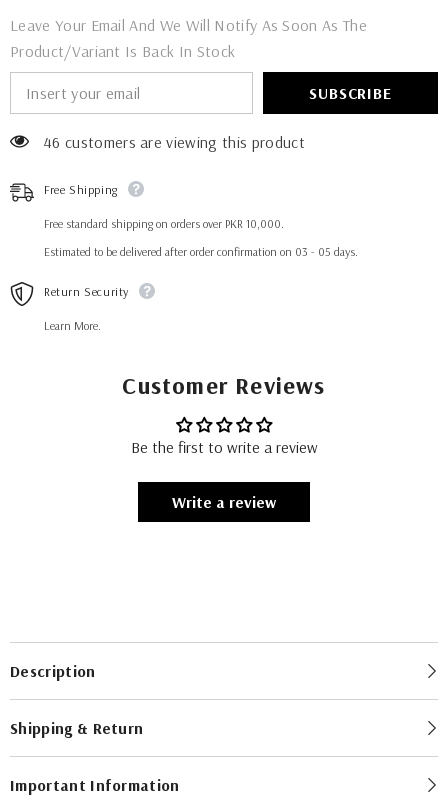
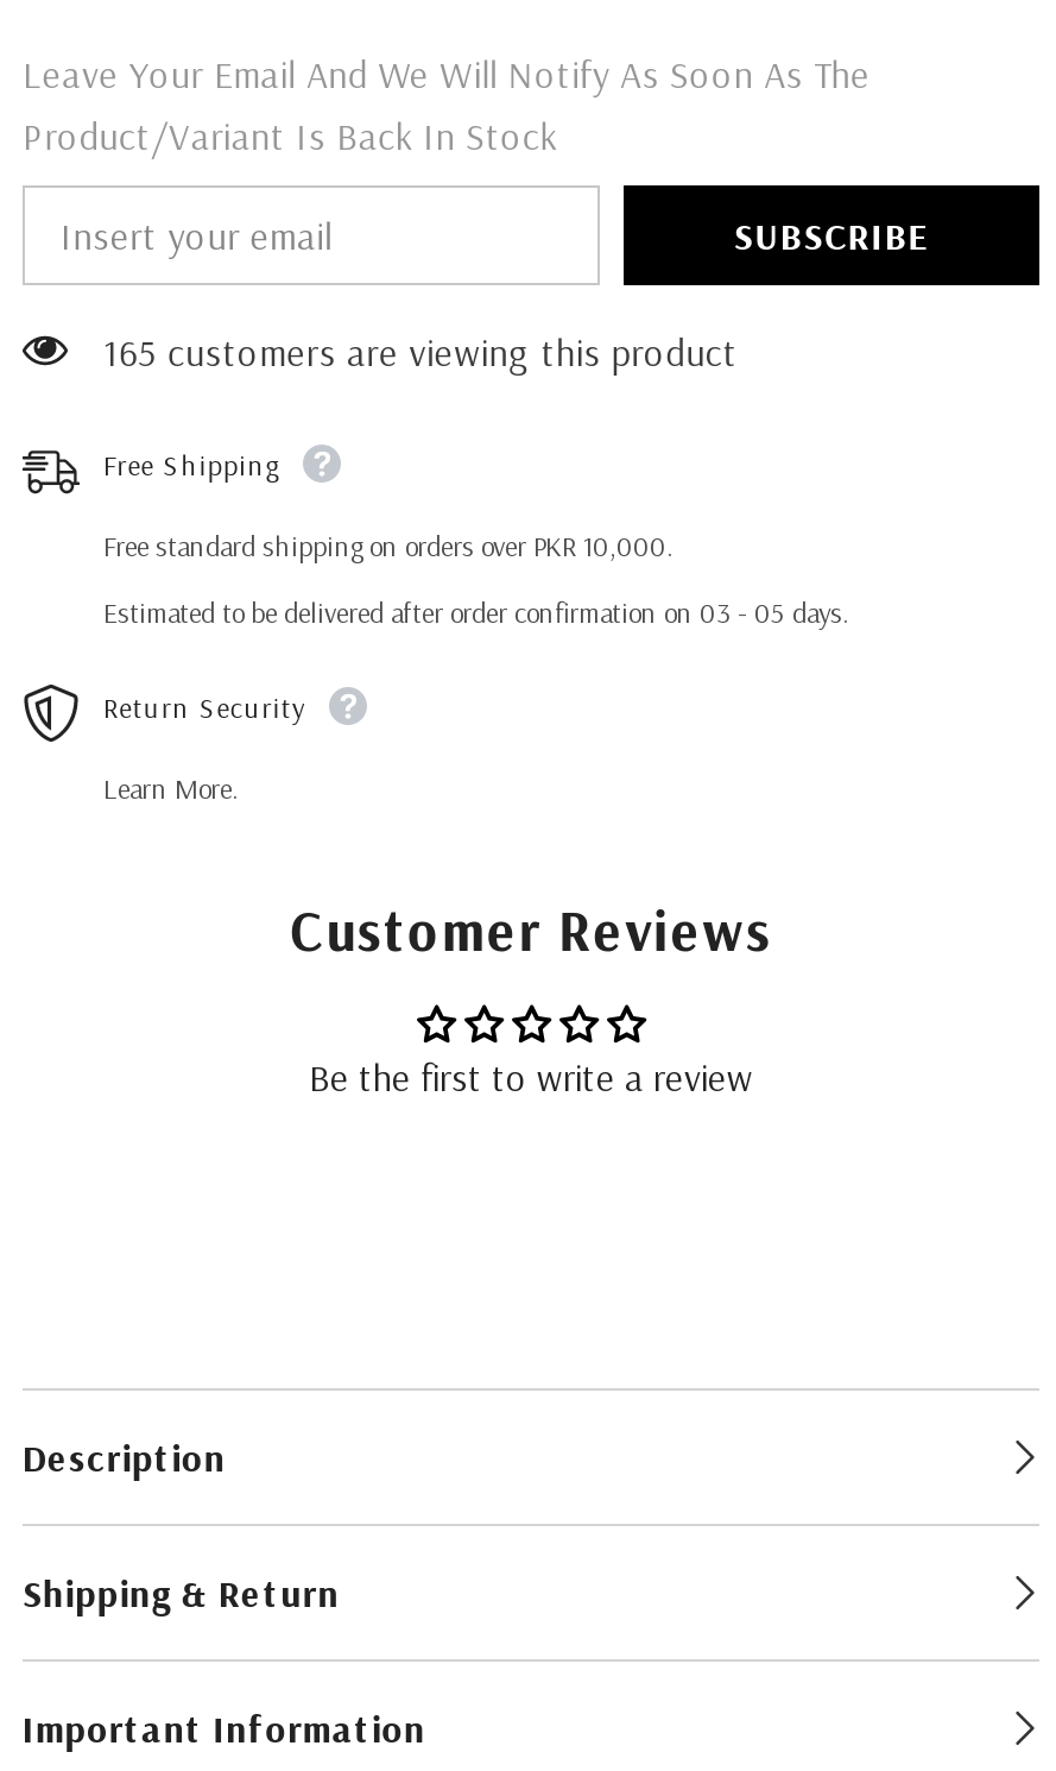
[44,132,305,152] 46 customers are viewing this product -> [103,329,738,377] 165 customers are viewing this product
[172,492,276,512] Write a review -> none

